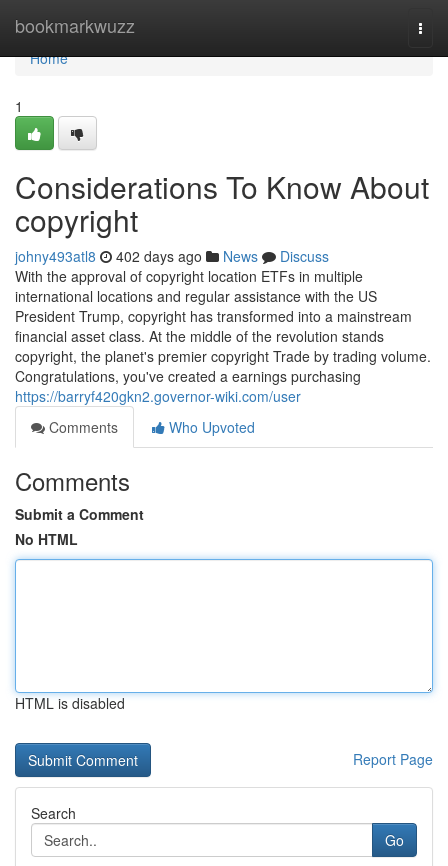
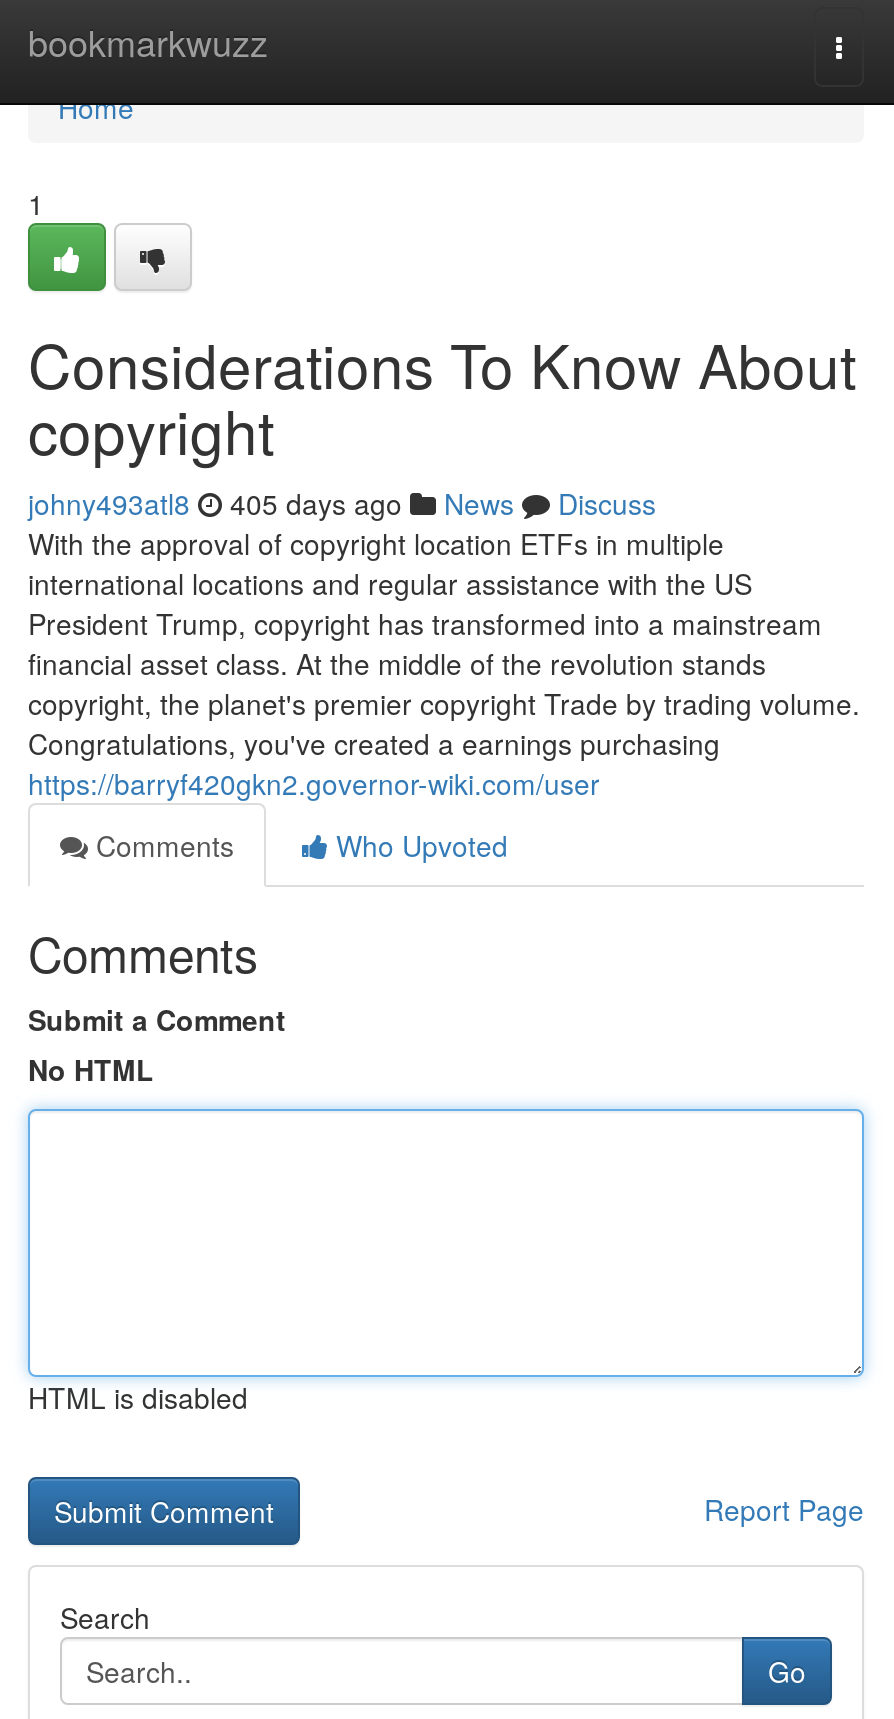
[15,246,329,266] johny493atl8 402 days ago News Discuss -> [28,483,656,523] johny493atl8 405 days ago News Discuss

